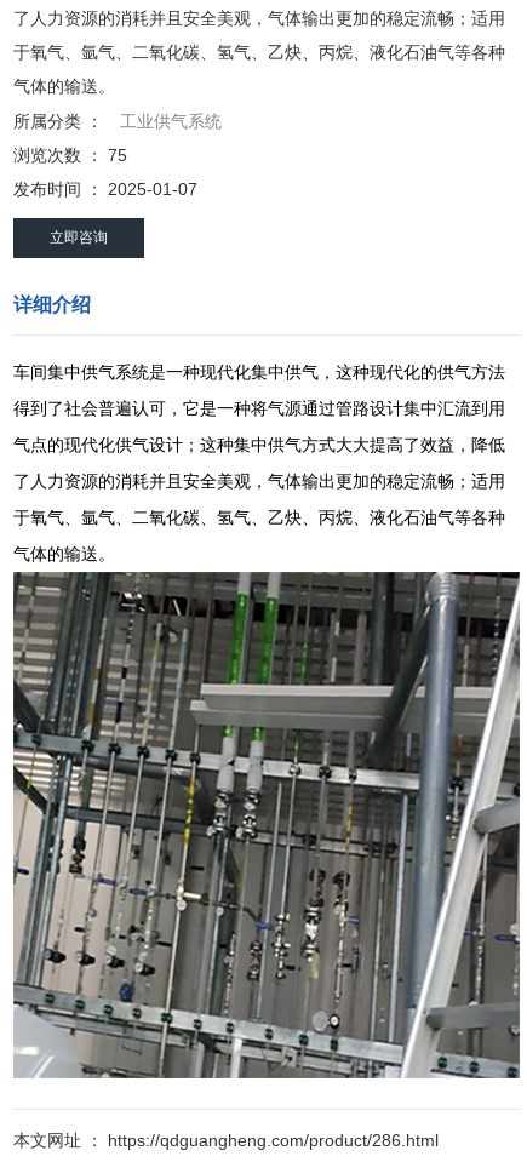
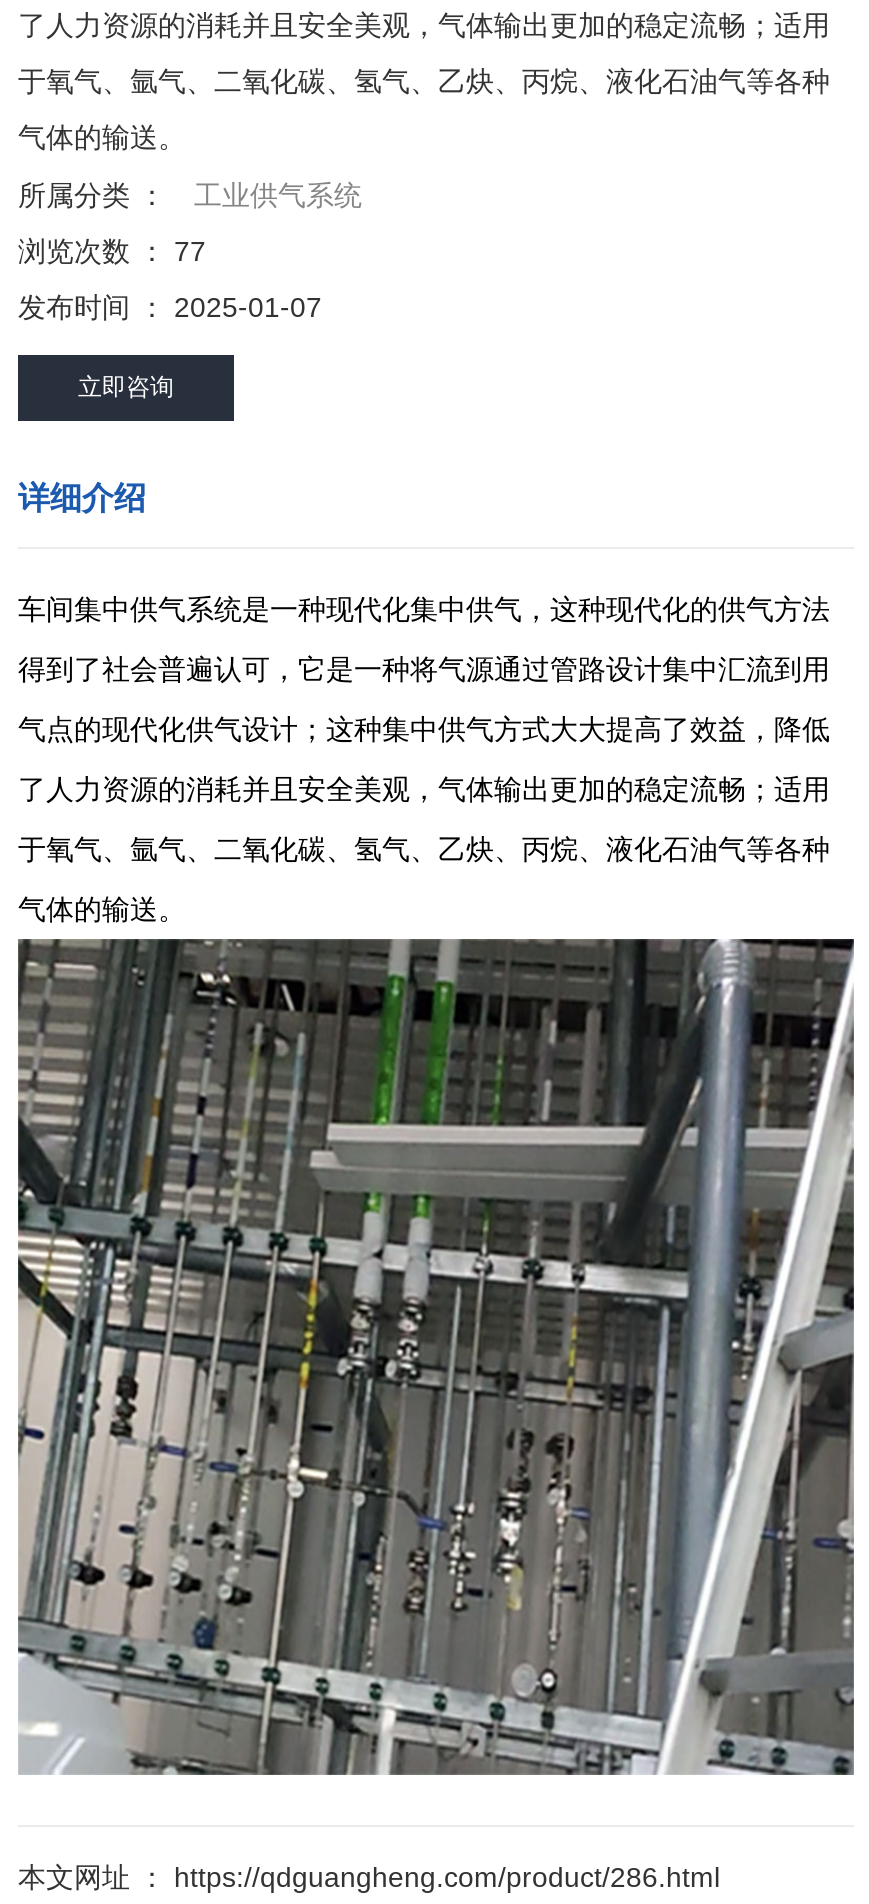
[13,146,127,165] 浏览次数 ：75 -> [18,235,206,267] 浏览次数 ：77

